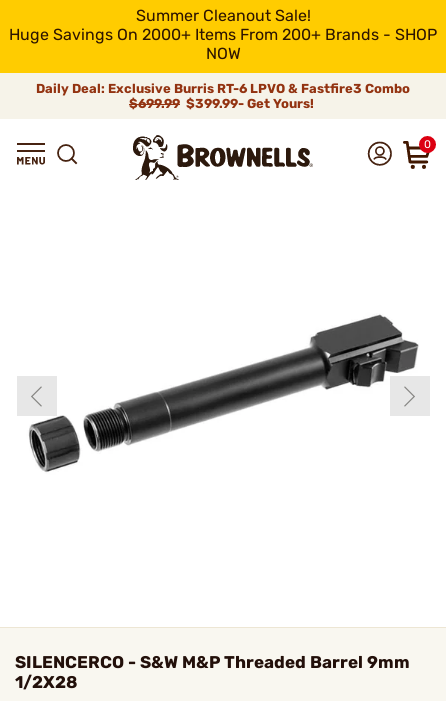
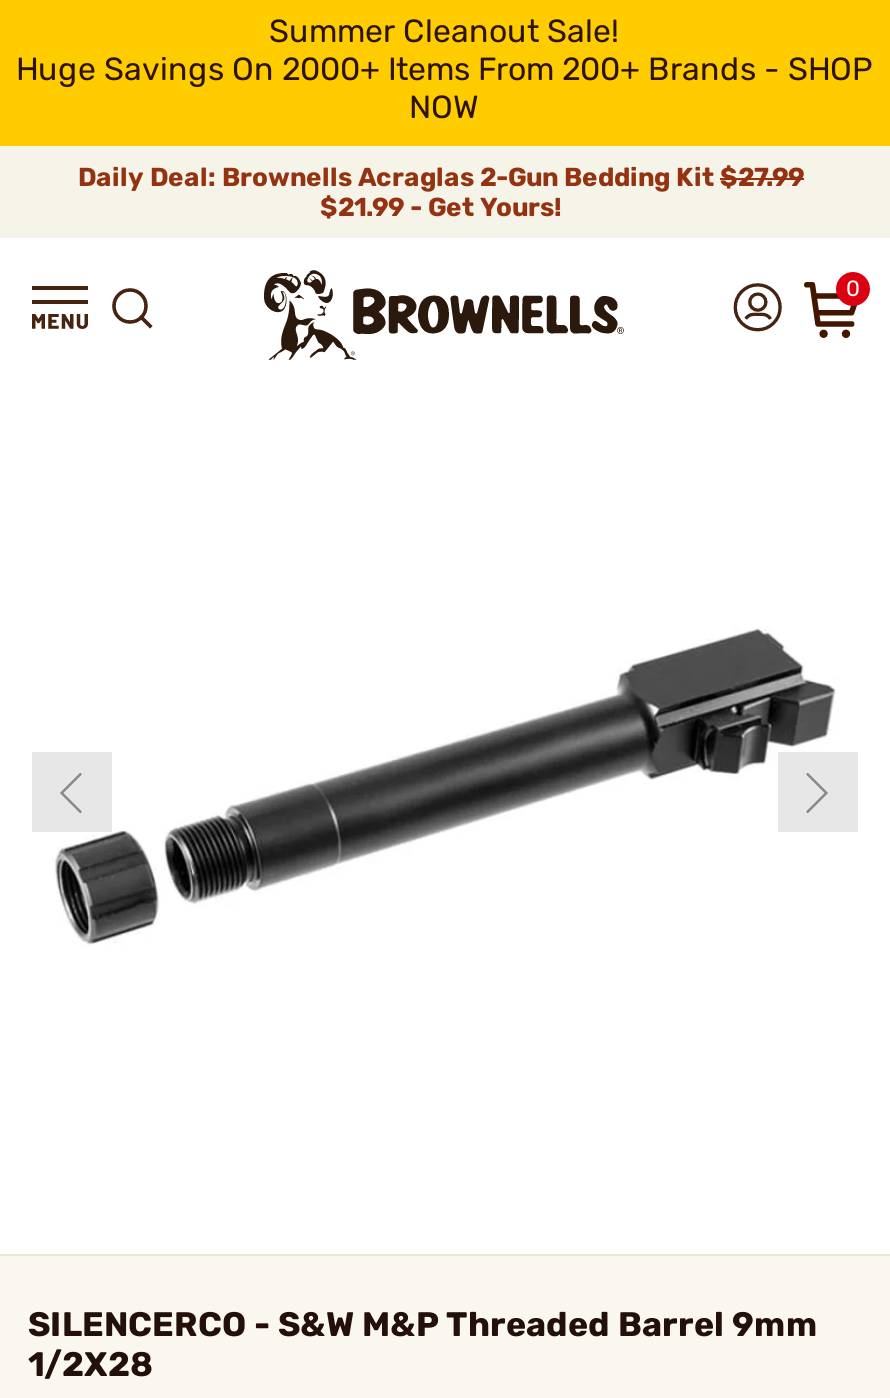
[36,81,410,111] Daily Deal: Exclusive Burris RT-6 LPVO & Fastfire3 Combo | $699.99 $399.99- Get Yours! -> [78,162,804,222] Daily Deal: Brownells Acraglas 2-Gun Bedding Kit $27.99 | $21.99 - Get Yours!

